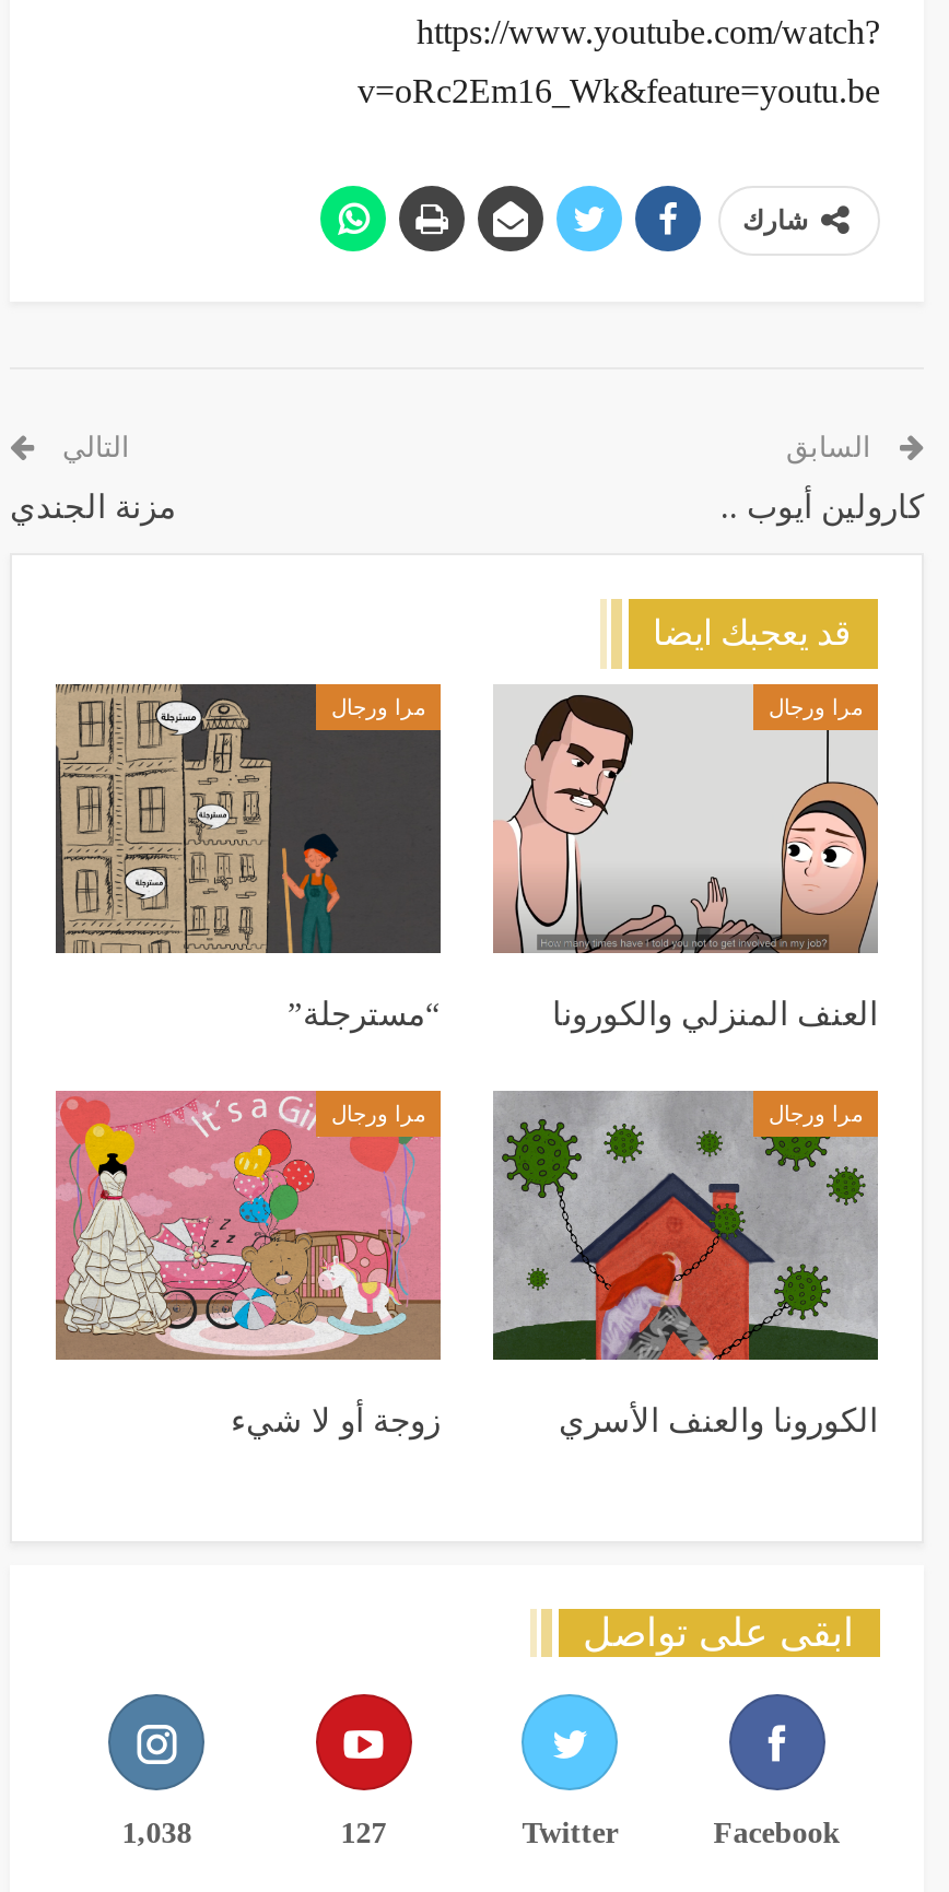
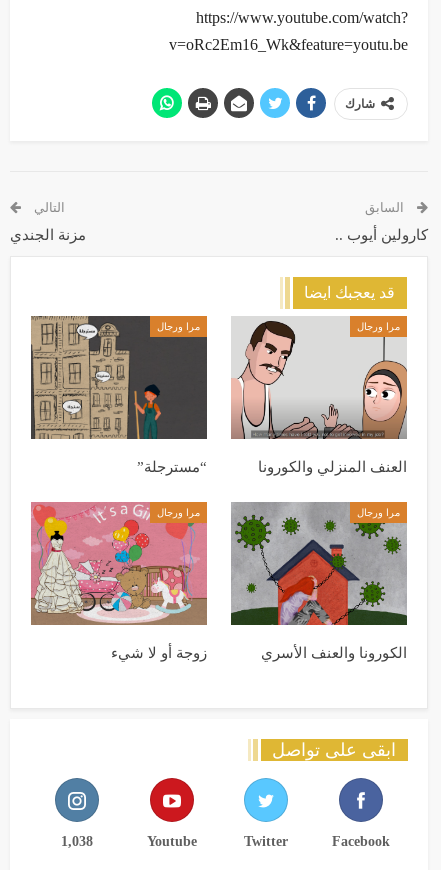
[340,1816,386,1848] 127 -> [147,834,197,849] Youtube

